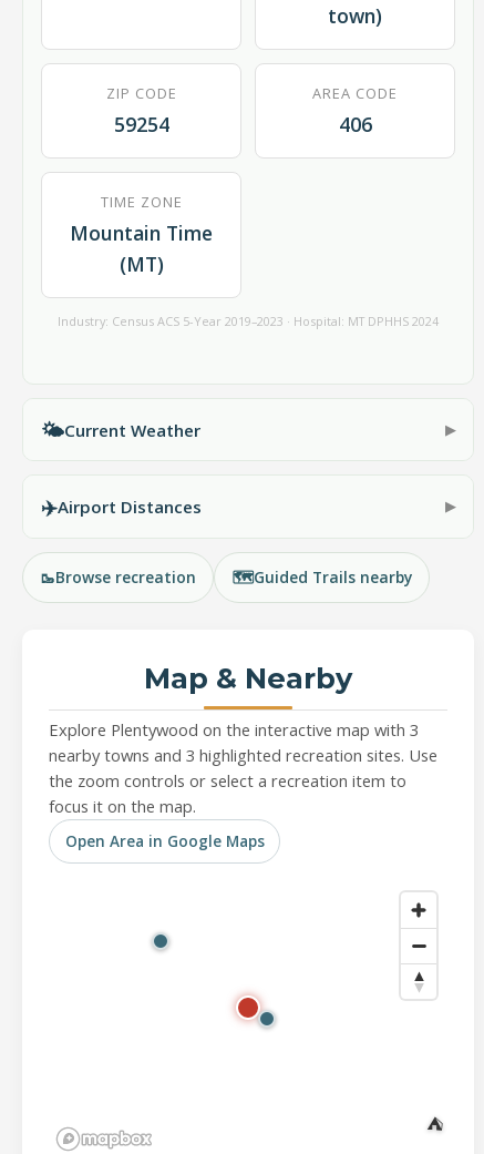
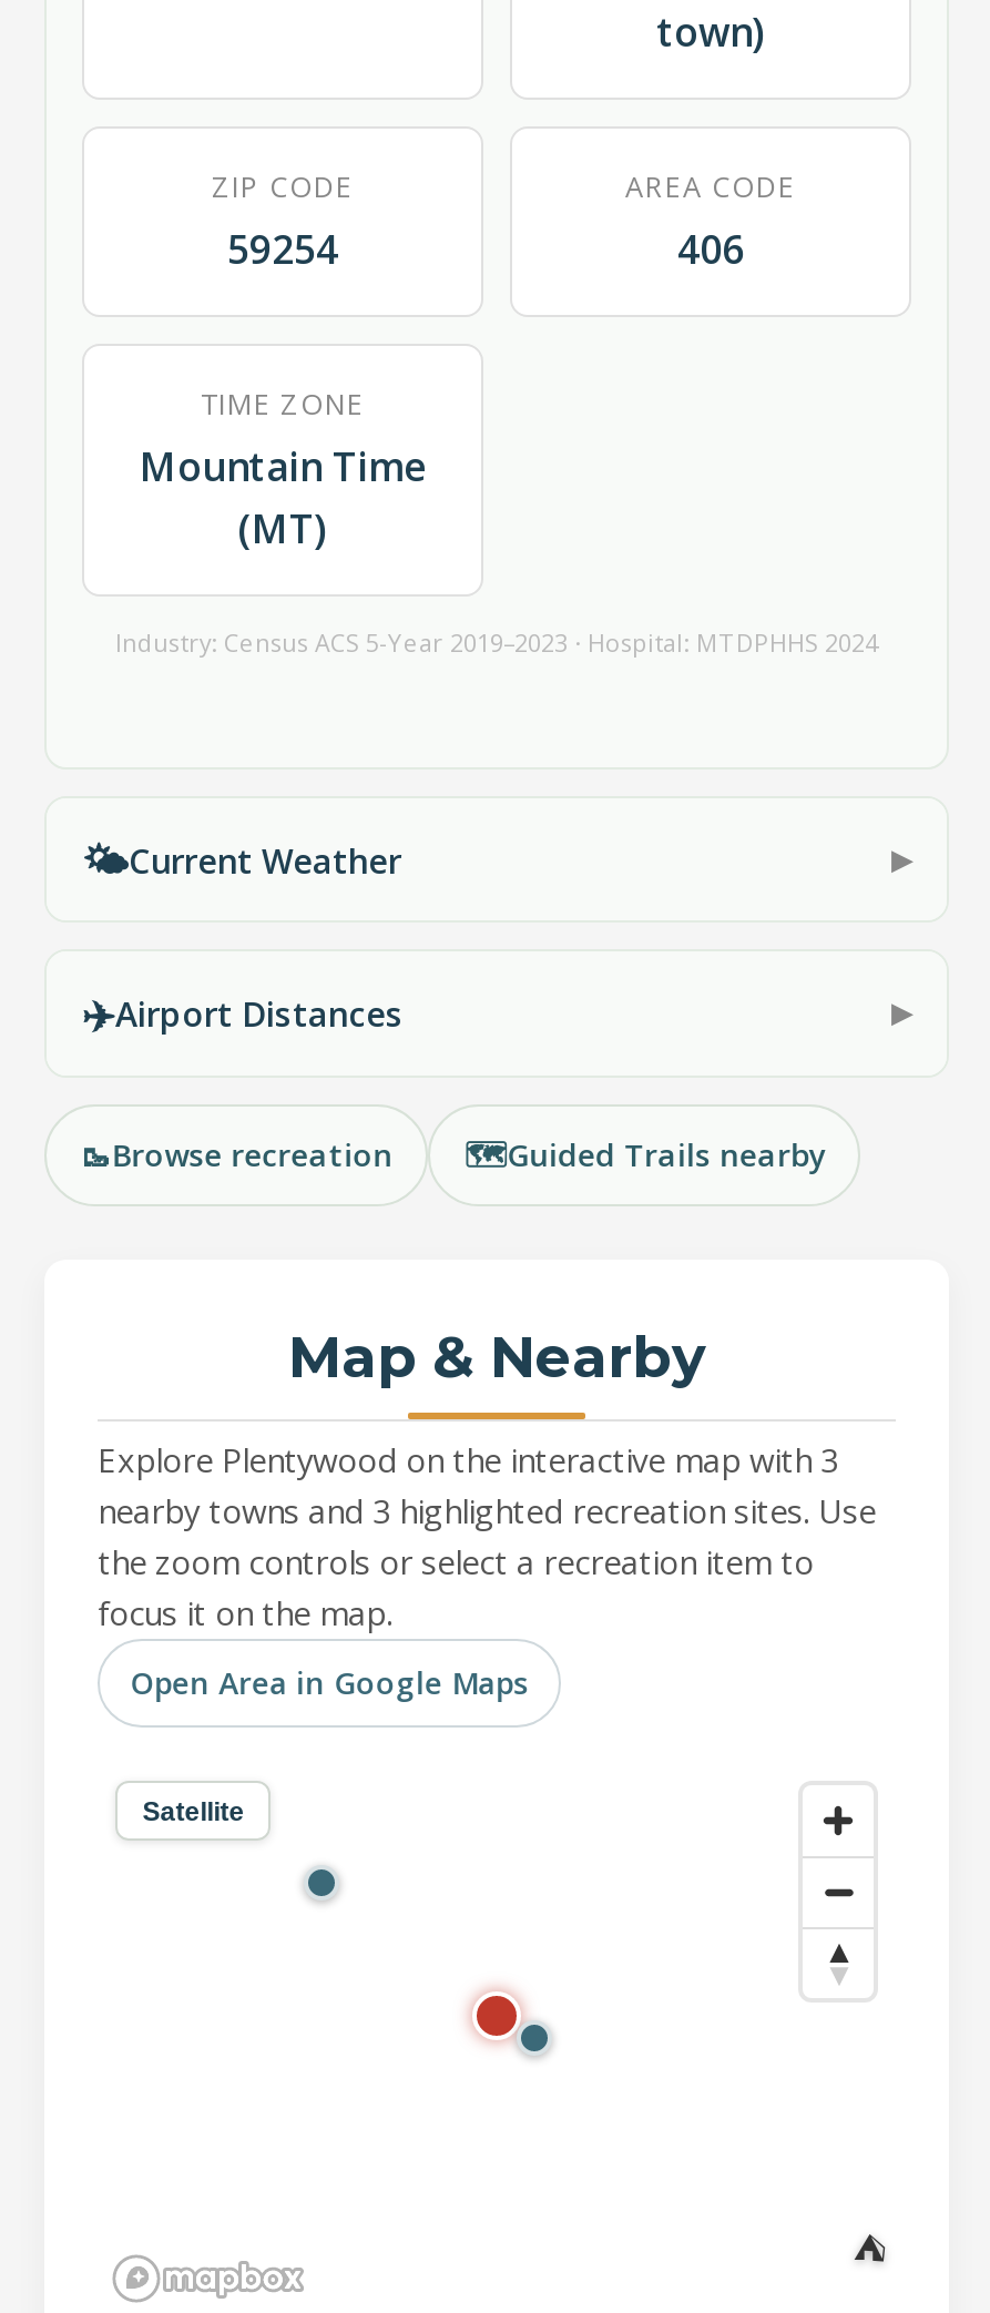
none -> [142,1796,244,1827] Satellite

